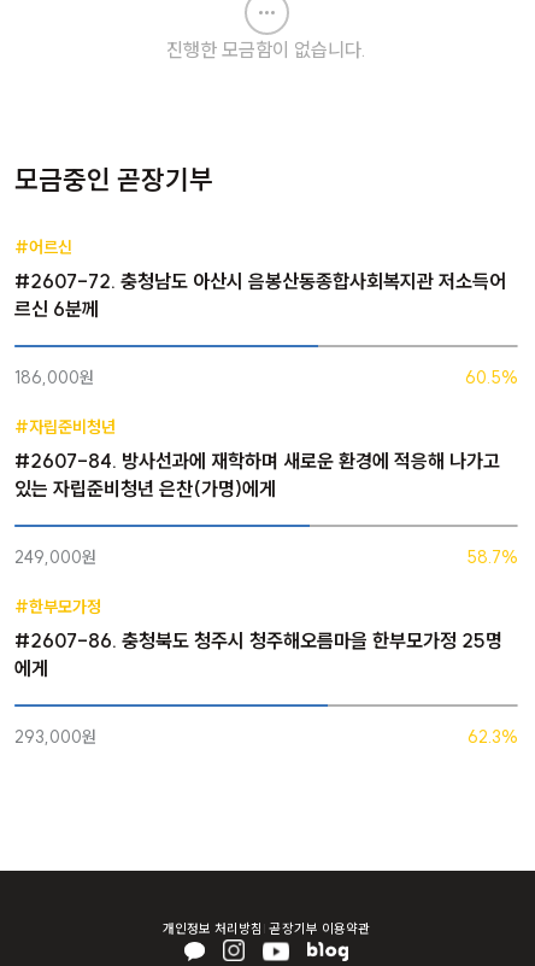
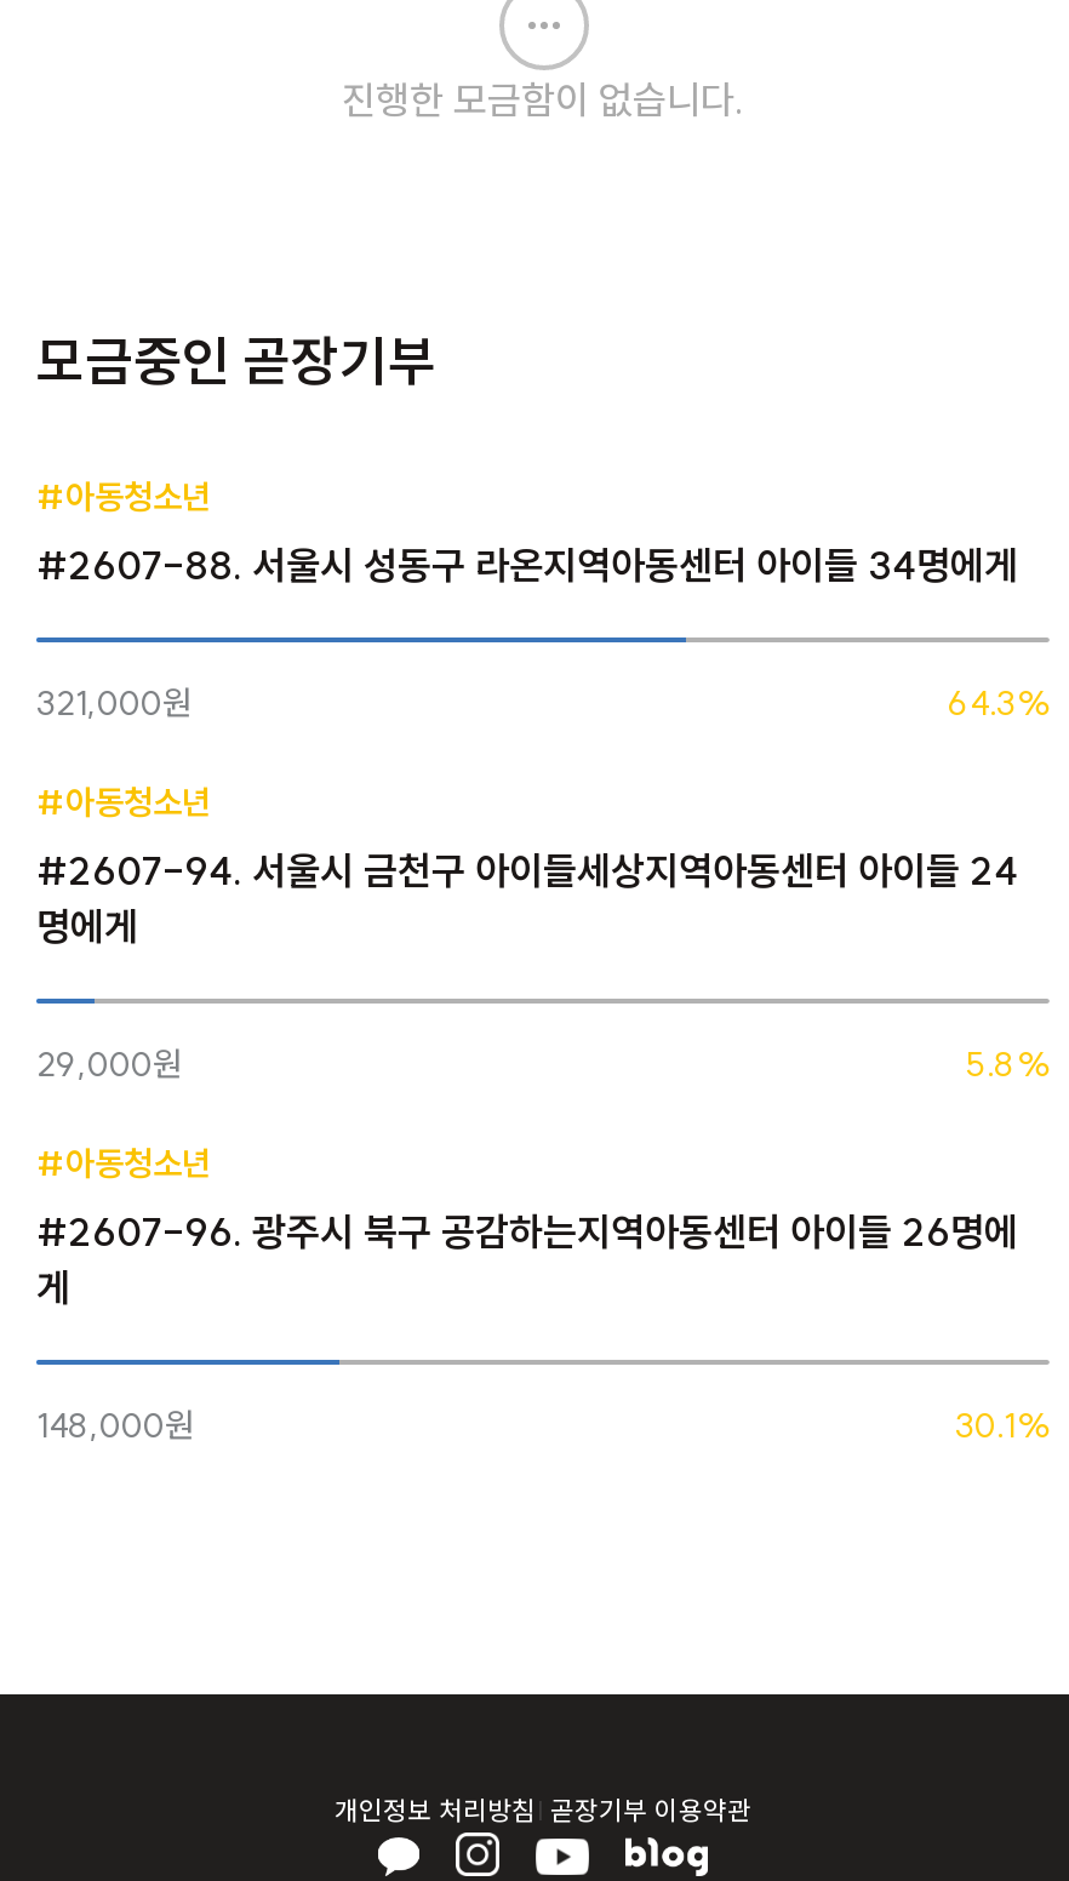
[14,236,506,321] #어르신 | #2607-72. 충청남도 아산시 음봉산동종합사회복지관 저소득어 | 르신 6분께 -> [36,475,1018,589] #아동청소년 | #2607-88. 서울시 성동구 라온지역아동센터 아이들 34명에게
[14,367,518,388] 186,000원 | 60.5% -> [36,681,1050,725] 321,000원 | 64.3%
[14,416,500,500] #자립준비청년 | #2607-84. 방사선과에 재학하며 새로운 환경에 적응해 나가고 | 있는 자립준비청년 은찬(가명)에게 -> [36,781,1018,950] #아동청소년 | #2607-94. 서울시 금천구 아이들세상지역아동센터 아이들 24 | 명에게
[14,546,518,568] 249,000원 | 58.7% -> [36,1042,1050,1086] 29,000원 | 5.8%
[14,596,502,680] #한부모가정 | #2607-86. 충청북도 청주시 청주해오름마을 한부모가정 25명 | 에게 -> [36,1142,1018,1311] #아동청소년 | #2607-96. 광주시 북구 공감하는지역아동센터 아이들 26명에 | 게
[14,726,518,748] 293,000원 | 62.3% -> [36,1403,1050,1447] 148,000원 | 30.1%

